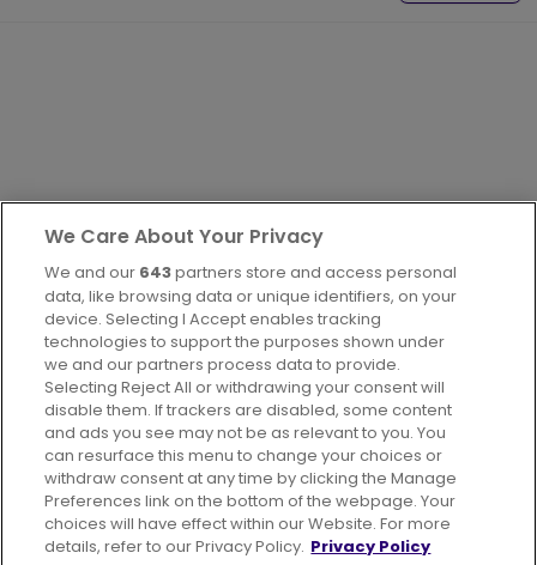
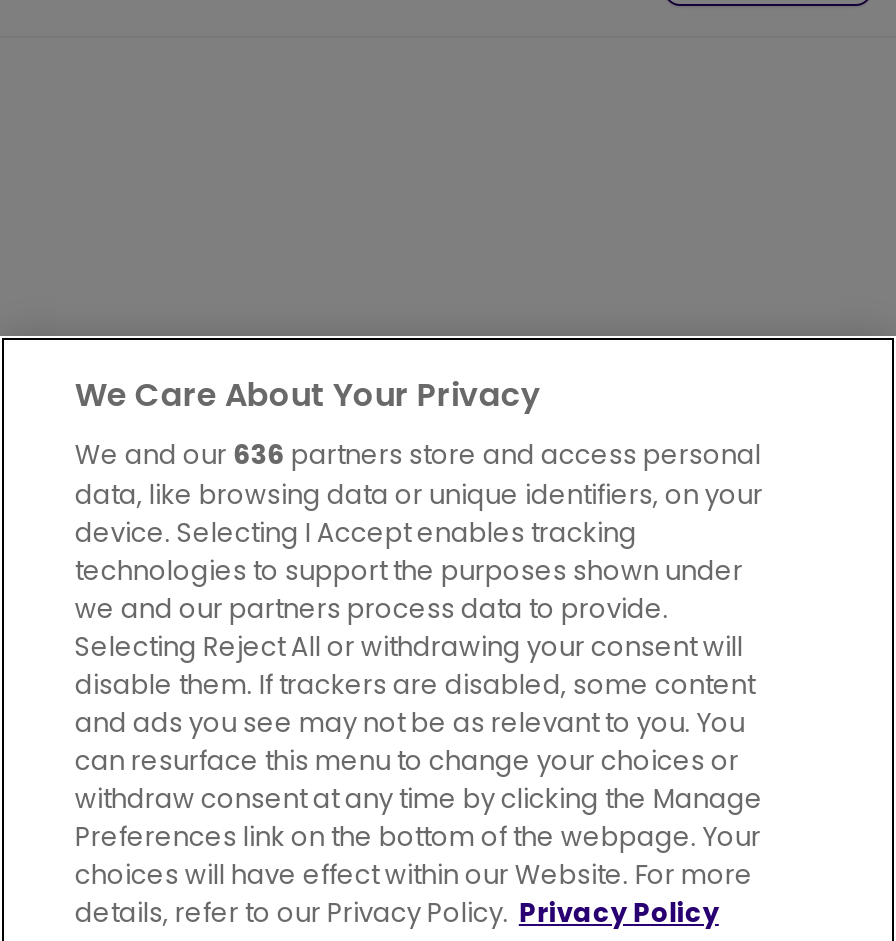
[45,261,457,284] We and our 643 partners store and access personal -> [75,436,761,474] We and our 636 partners store and access personal

